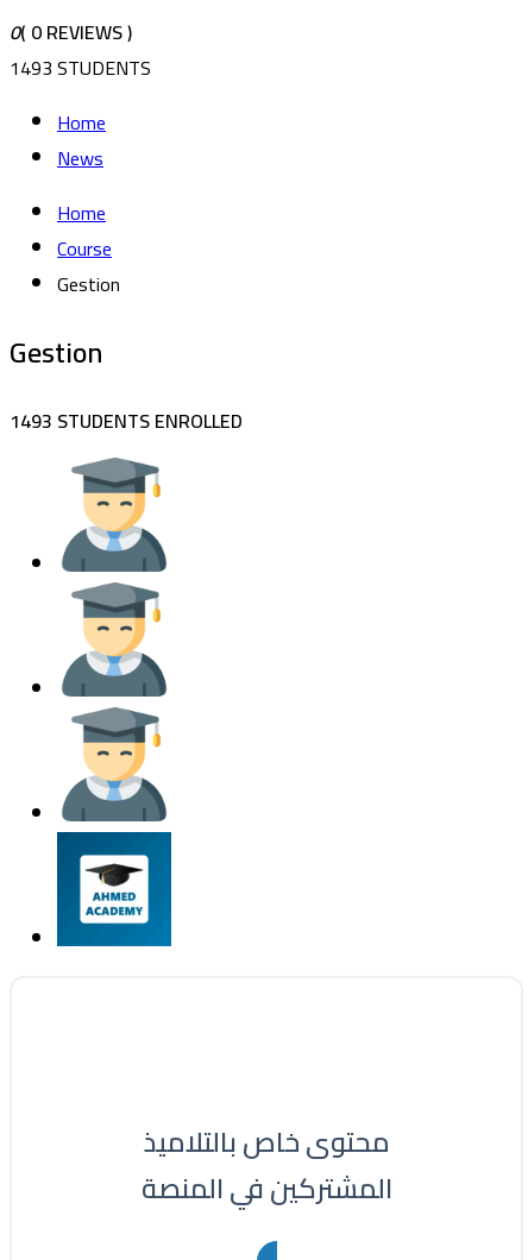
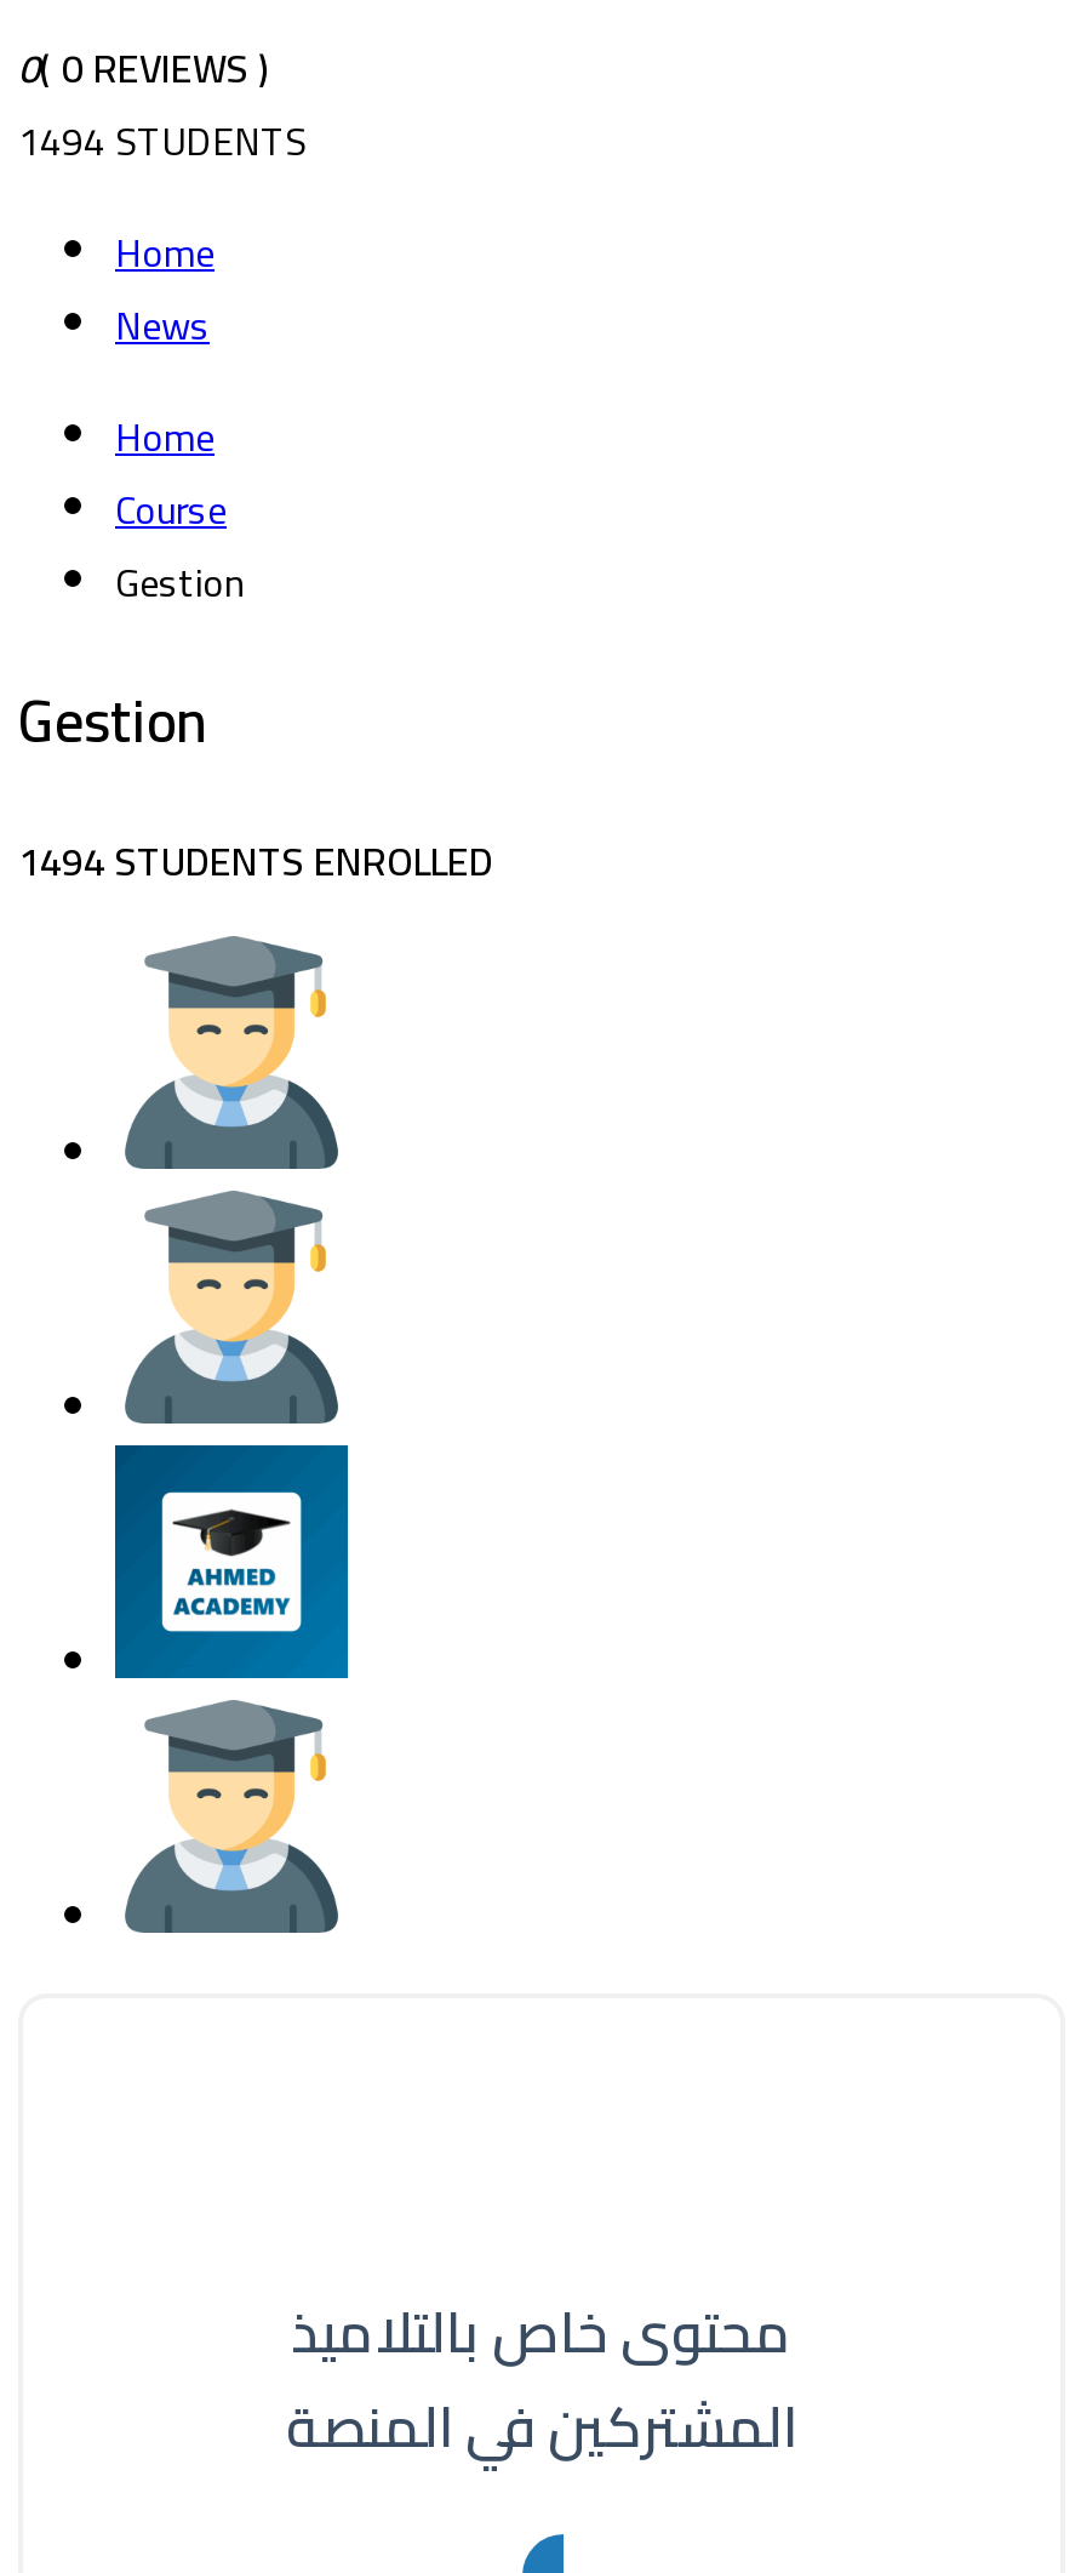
[10,50,151,86] 1493 STUDENTS -> [18,105,307,178] 1494 STUDENTS
[10,403,243,439] 1493 STUDENTS ENROLLED -> [18,825,493,898] 1494 STUDENTS ENROLLED
moved [57,707,171,823] -> [115,1700,348,1935]: [image]
moved [56,831,172,947] -> [113,1443,350,1681]: [image]

